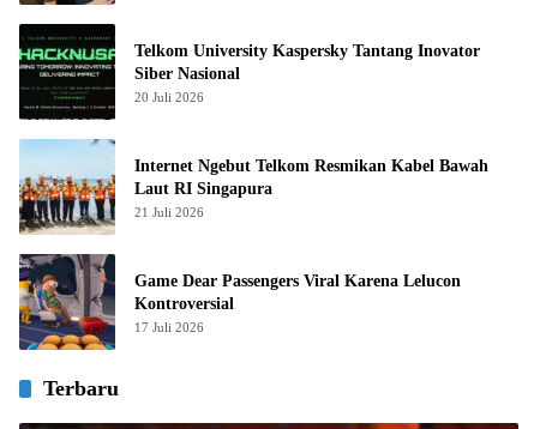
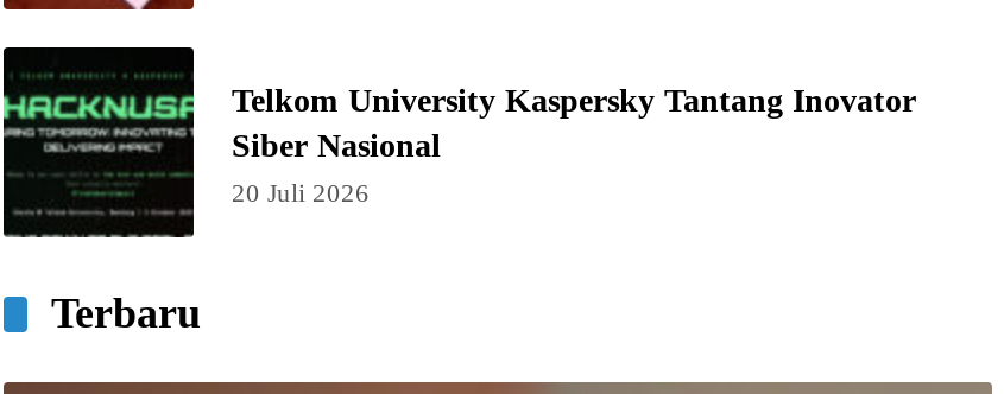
[19,138,488,235] [image] | Internet Ngebut Telkom Resmikan Kabel Bawah | Laut RI Singapura | 21 Juli 2026 -> none
[18,253,461,351] [image] | Game Dear Passengers Viral Karena Lelucon | Kontroversial | 17 Juli 2026 -> none

